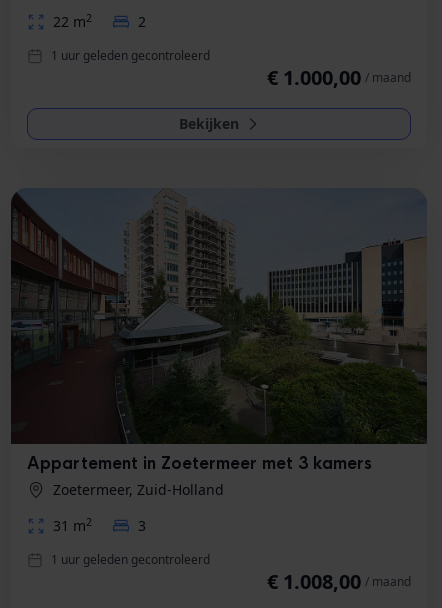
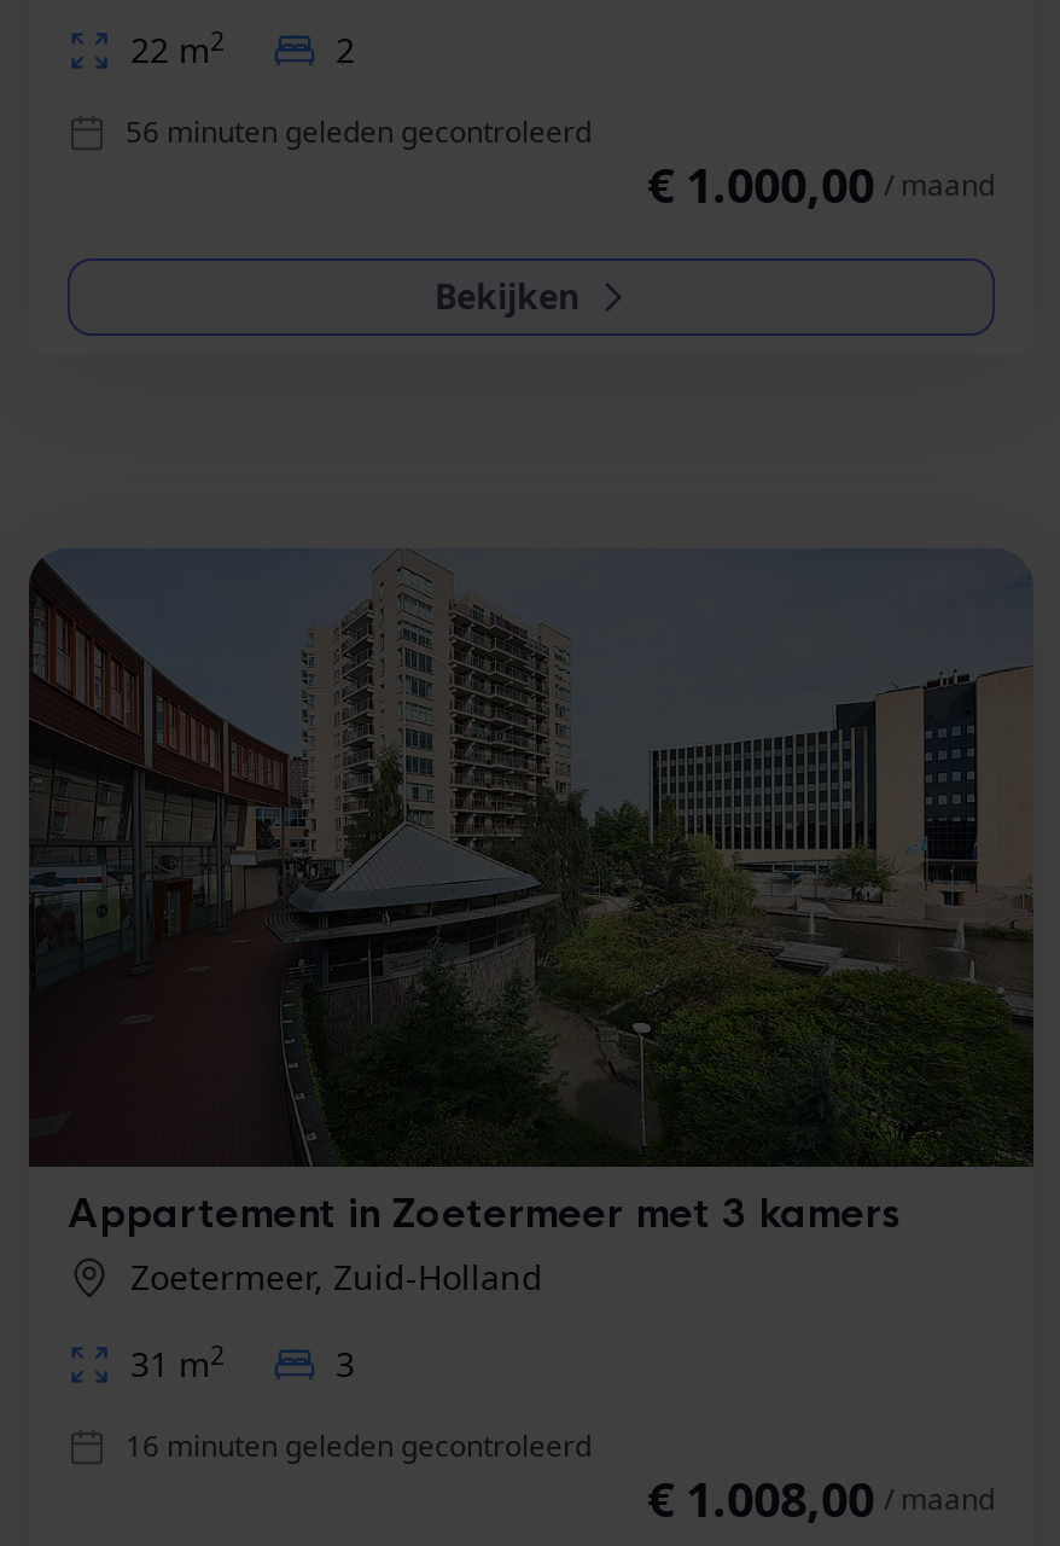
[51,47,210,64] 1 uur geleden gecontroleerd -> [126,111,592,152] 56 minuten geleden gecontroleerd
[51,551,210,568] 1 uur geleden gecontroleerd -> [126,1425,592,1466] 16 minuten geleden gecontroleerd

